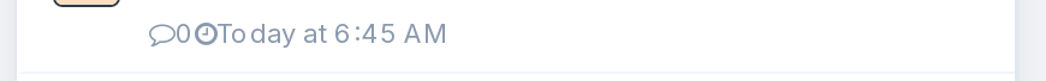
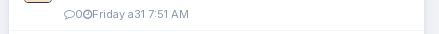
[176,17,447,50] 0 Today at 6:45 AM -> [75,7,189,21] 0 Friday a31 7:51 AM

